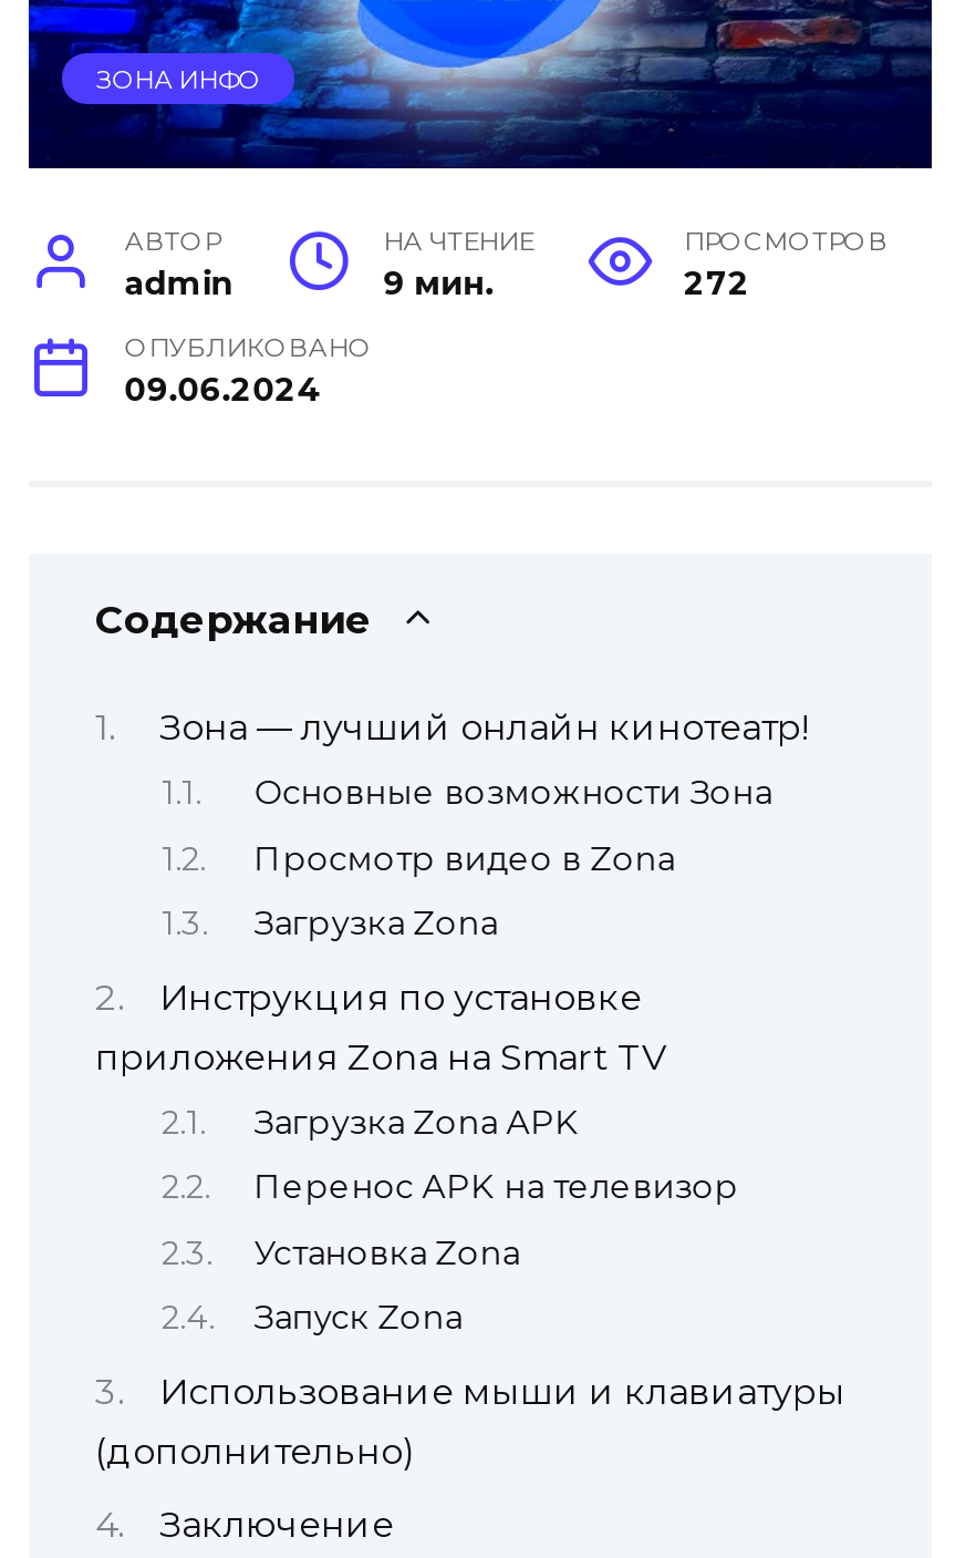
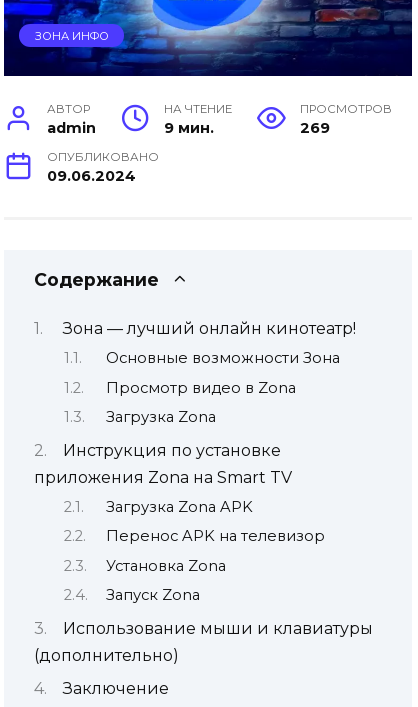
[684,263,750,303] 272 -> [300,119,330,137] 269

